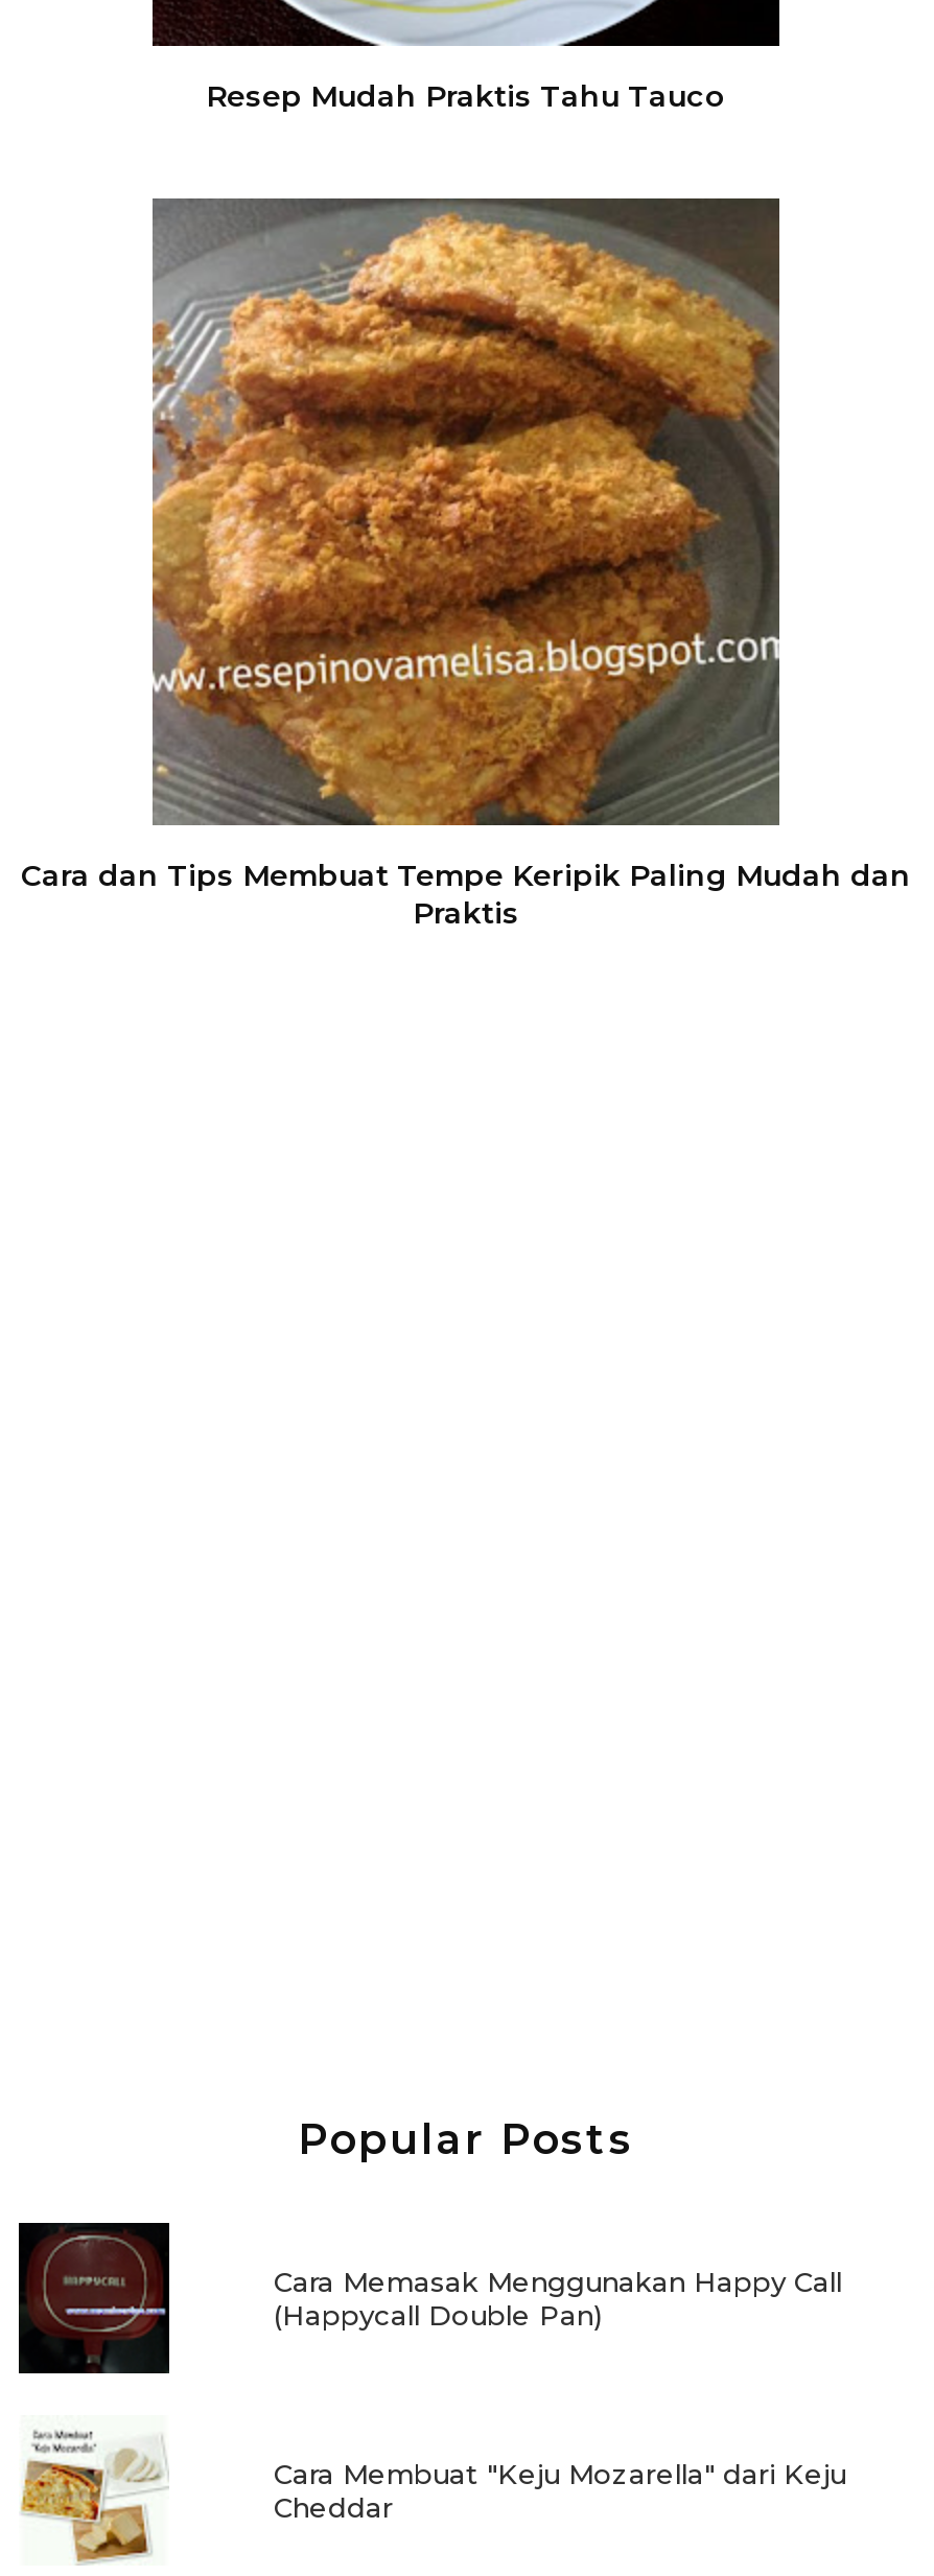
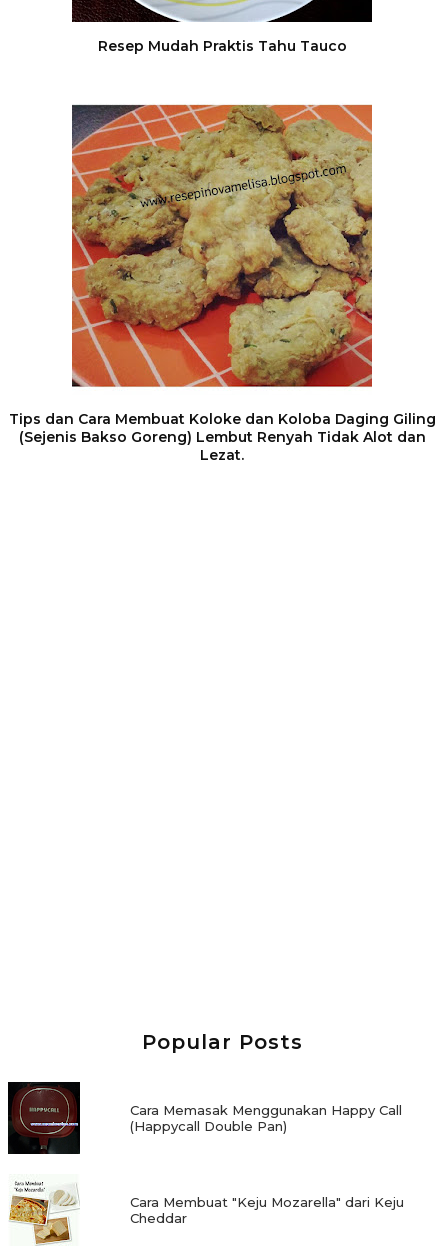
[21,196,911,932] [image] | Cara dan Tips Membuat Tempe Keripik Paling Mudah dan | Praktis -> [8,104,435,464] [image] | Tips dan Cara Membuat Koloke dan Koloba Daging Giling | (Sejenis Bakso Goreng) Lembut Renyah Tidak Alot dan | Lezat.

